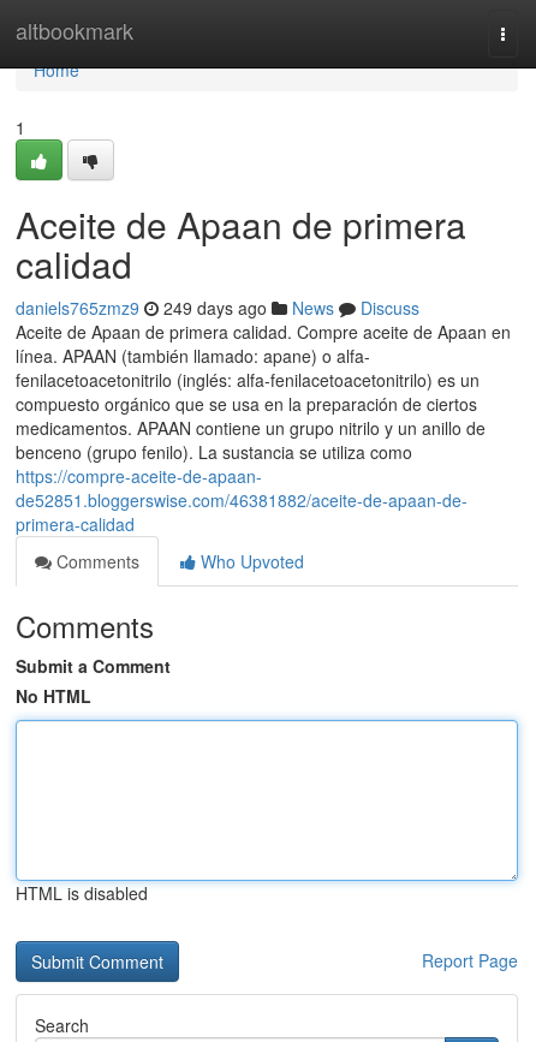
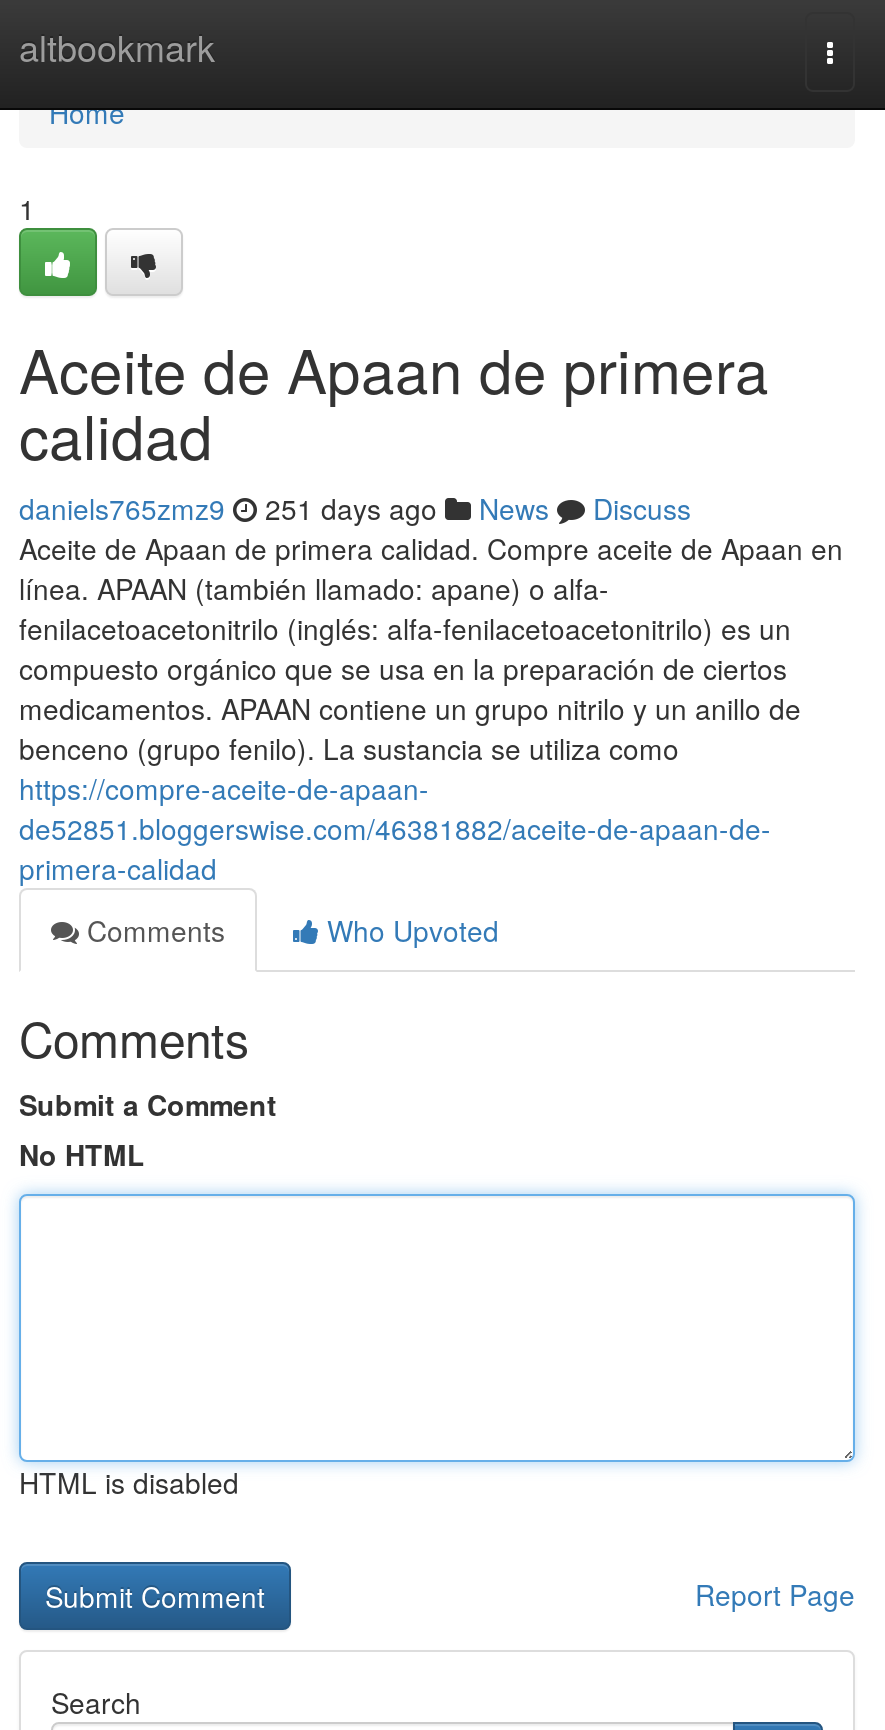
[16,296,419,320] daniels765zmz9 249 days ago News Discuss -> [19,488,691,528] daniels765zmz9 251 days ago News Discuss

